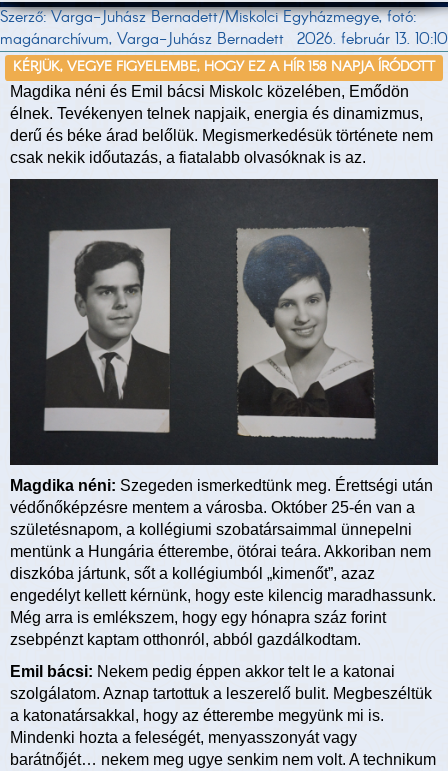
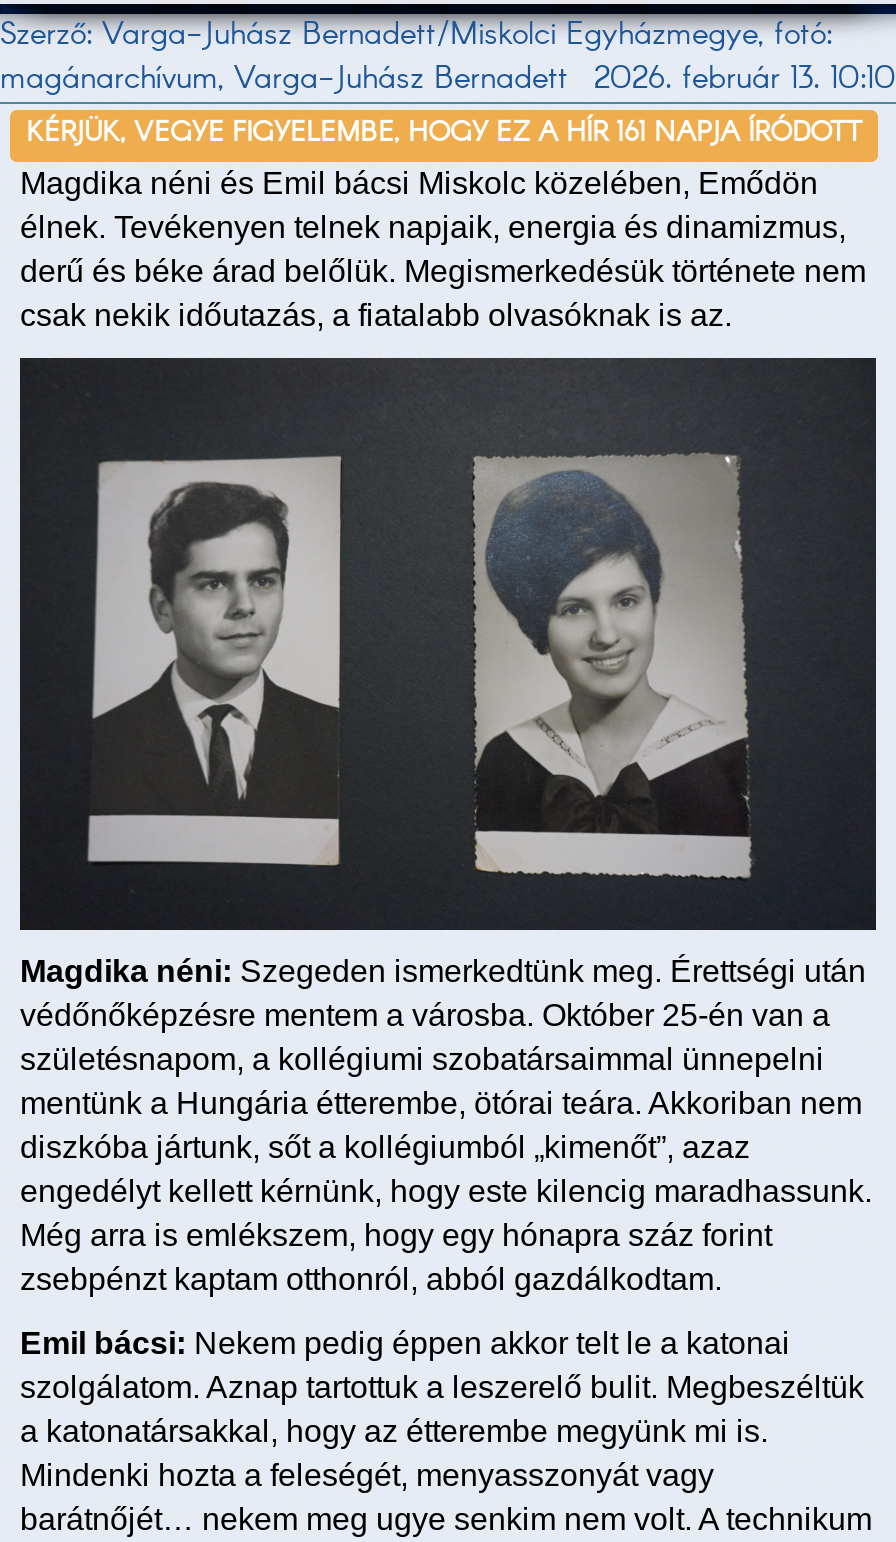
[13,58,435,77] KÉRJÜK, VEGYE FIGYELEMBE, HOGY EZ A HÍR 158 NAPJA ÍRÓDOTT -> [26,116,862,154] KÉRJÜK, VEGYE FIGYELEMBE, HOGY EZ A HÍR 161 NAPJA ÍRÓDOTT

